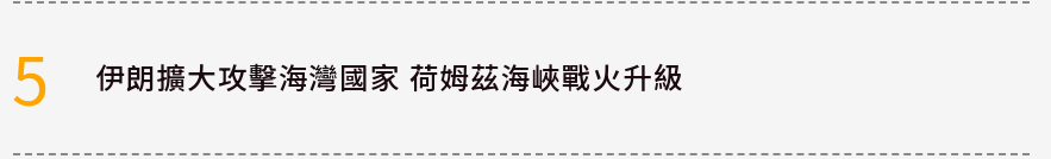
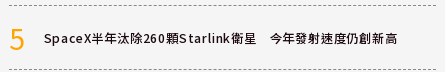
[96,56,684,99] 伊朗擴大攻擊海灣國家 荷姆茲海峽戰火升級 -> [44,29,398,47] SpaceX半年汰除260顆Starlink衛星 今年發射速度仍創新高

